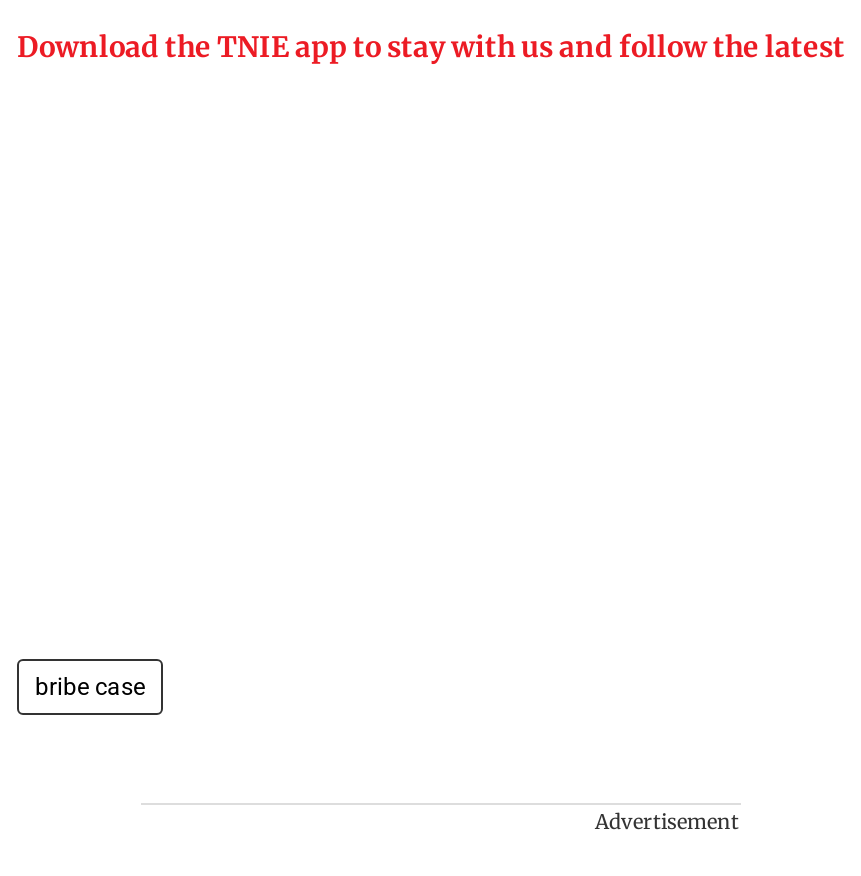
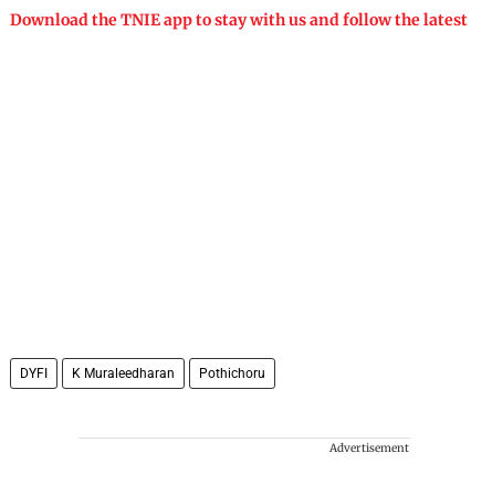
[35,674,145,702] bribe case -> [20,366,265,381] DYFI | K Muraleedharan | Pothichoru

